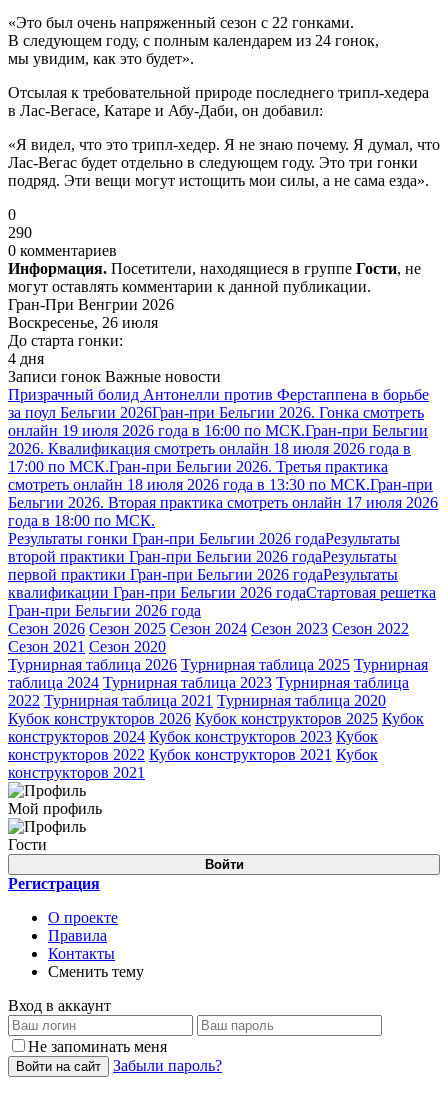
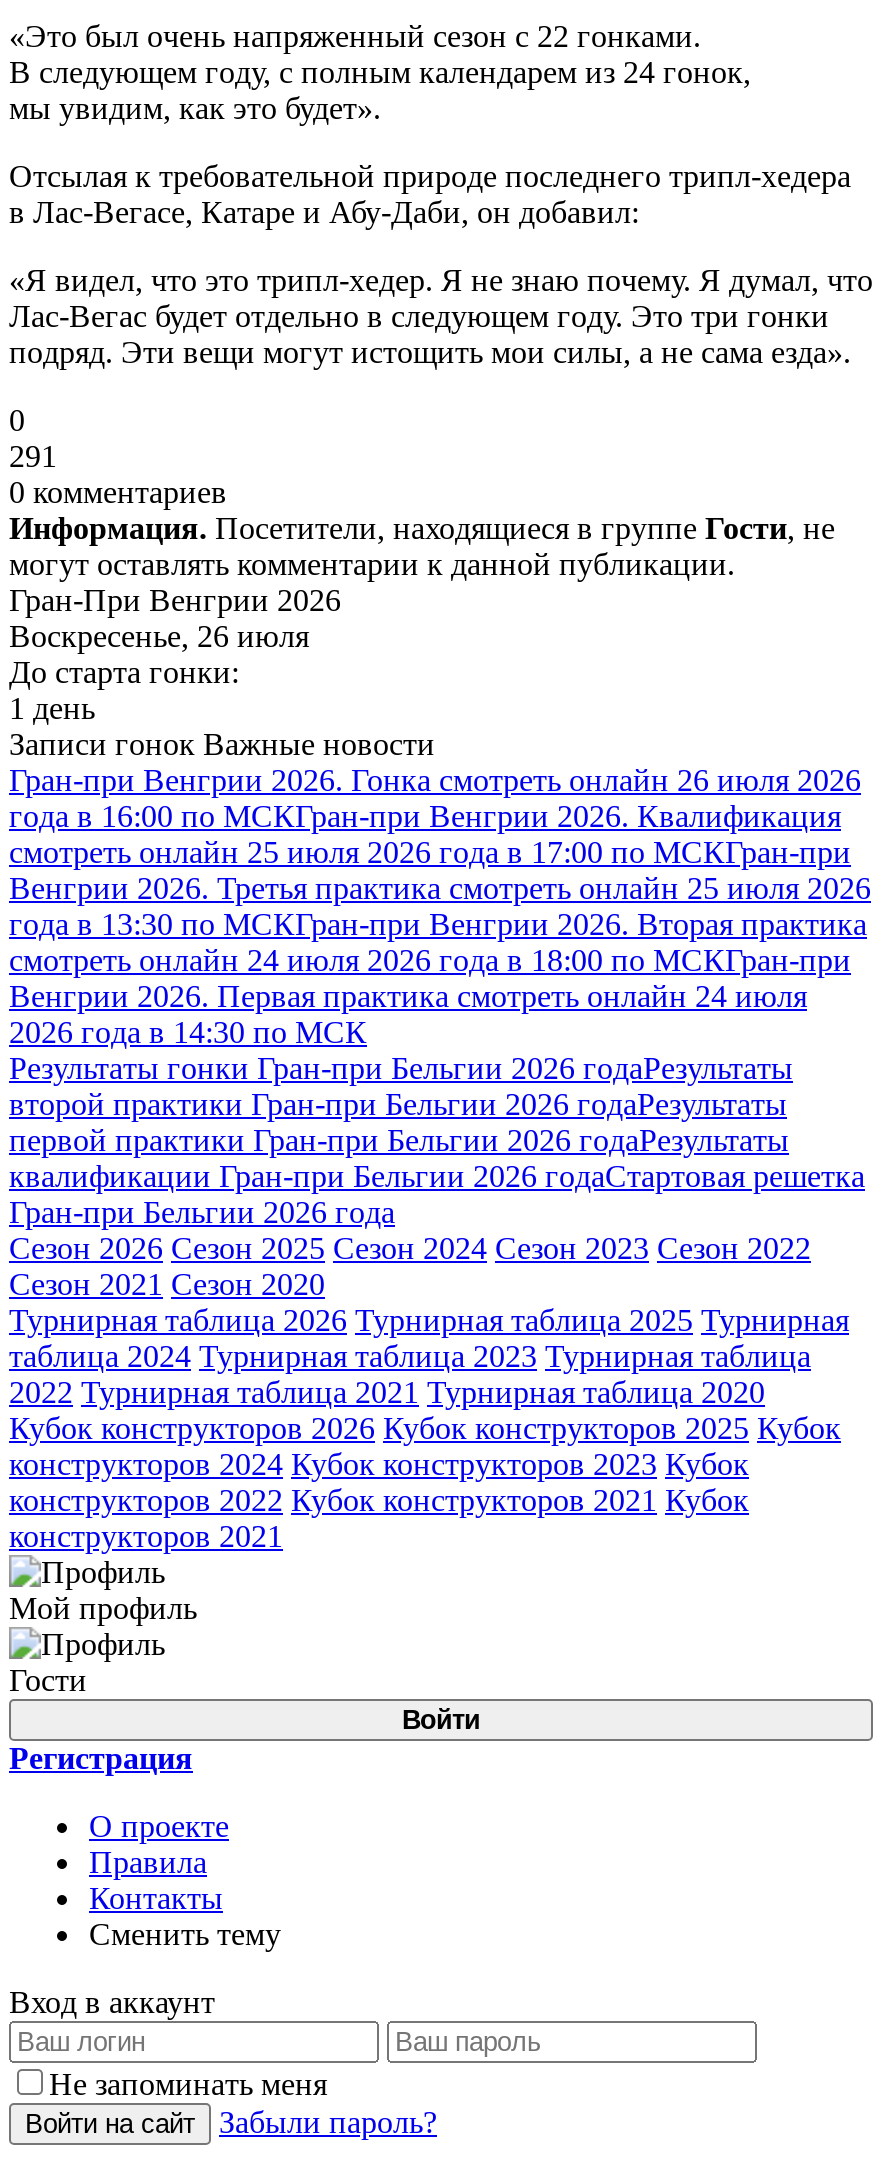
[8,224,32,241] 290 -> [9,438,57,472] 291
[8,350,44,367] 4 дня -> [9,690,95,724] 1 день
[8,386,438,529] Призрачный болид Антонелли против Ферстаппена в борьбе | за поул Бельгии 2026Гран-при Бельгии 2026. Гонка смотреть | онлайн 19 июля 2026 года в 16:00 по МСК.Гран-при Бельгии | 2026. Квалификация смотреть онлайн 18 июля 2026 года в | 17:00 по МСК.Гран-при Бельгии 2026. Третья практика | смотреть онлайн 18 июля 2026 года в 13:30 по МСК.Гран-при | Бельгии 2026. Вторая практика смотреть онлайн 17 июля 2026 | года в 18:00 по МСК. -> [9,762,871,1048] Гран-при Венгрии 2026. Гонка смотреть онлайн 26 июля 2026 | года в 16:00 по МСКГран-при Венгрии 2026. Квалификация | смотреть онлайн 25 июля 2026 года в 17:00 по МСКГран-при | Венгрии 2026. Третья практика смотреть онлайн 25 июля 2026 | года в 13:30 по МСКГран-при Венгрии 2026. Вторая практика | смотреть онлайн 24 июля 2026 года в 18:00 по МСКГран-при | Венгрии 2026. Первая практика смотреть онлайн 24 июля | 2026 года в 14:30 по МСК

